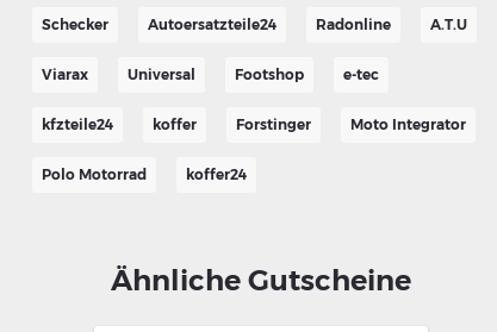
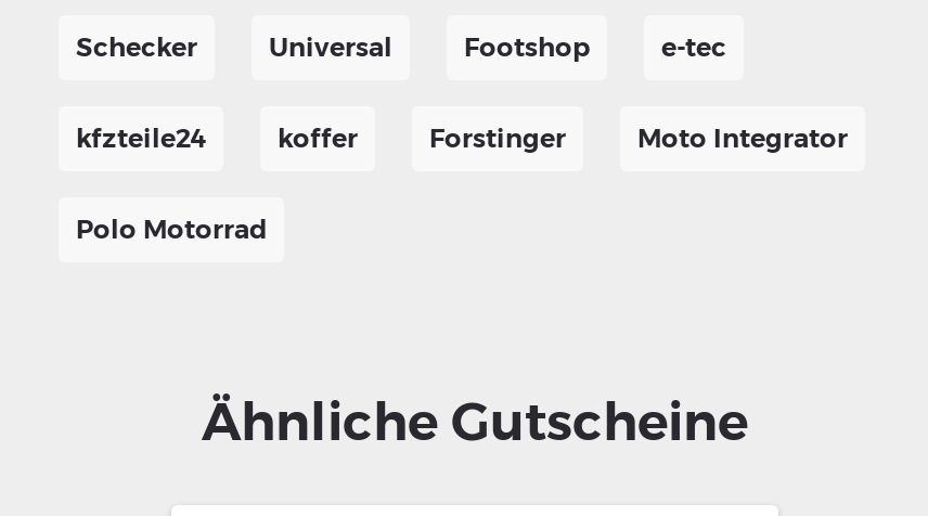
[42,15,467,83] Autoersatzteile24 | Radonline | A.T.U | Viarax -> none
[186,165,247,183] koffer24 -> none

